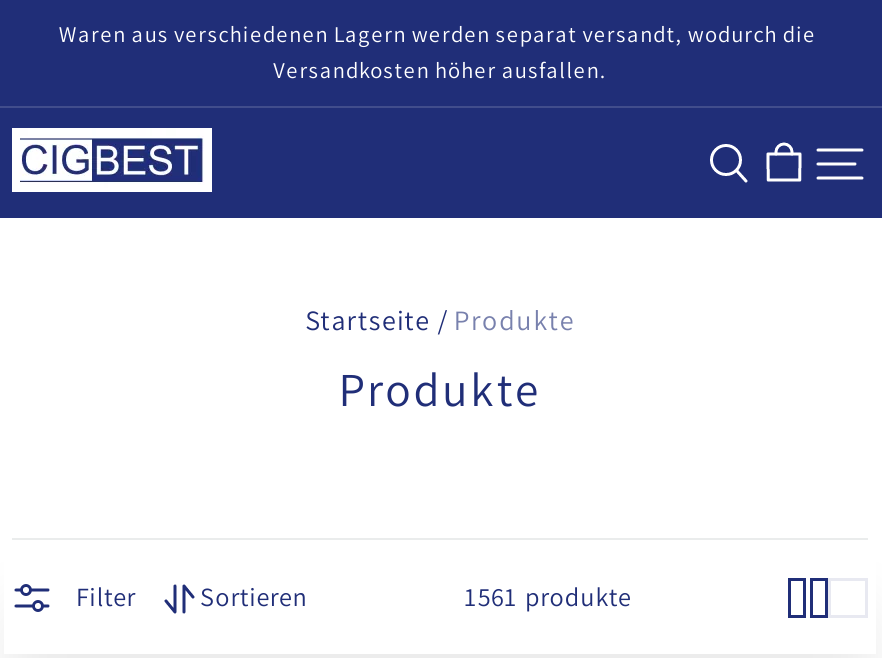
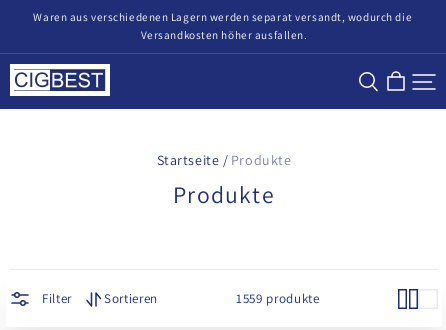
[464,580,631,614] 1561 produkte -> [236,290,320,307] 1559 produkte

